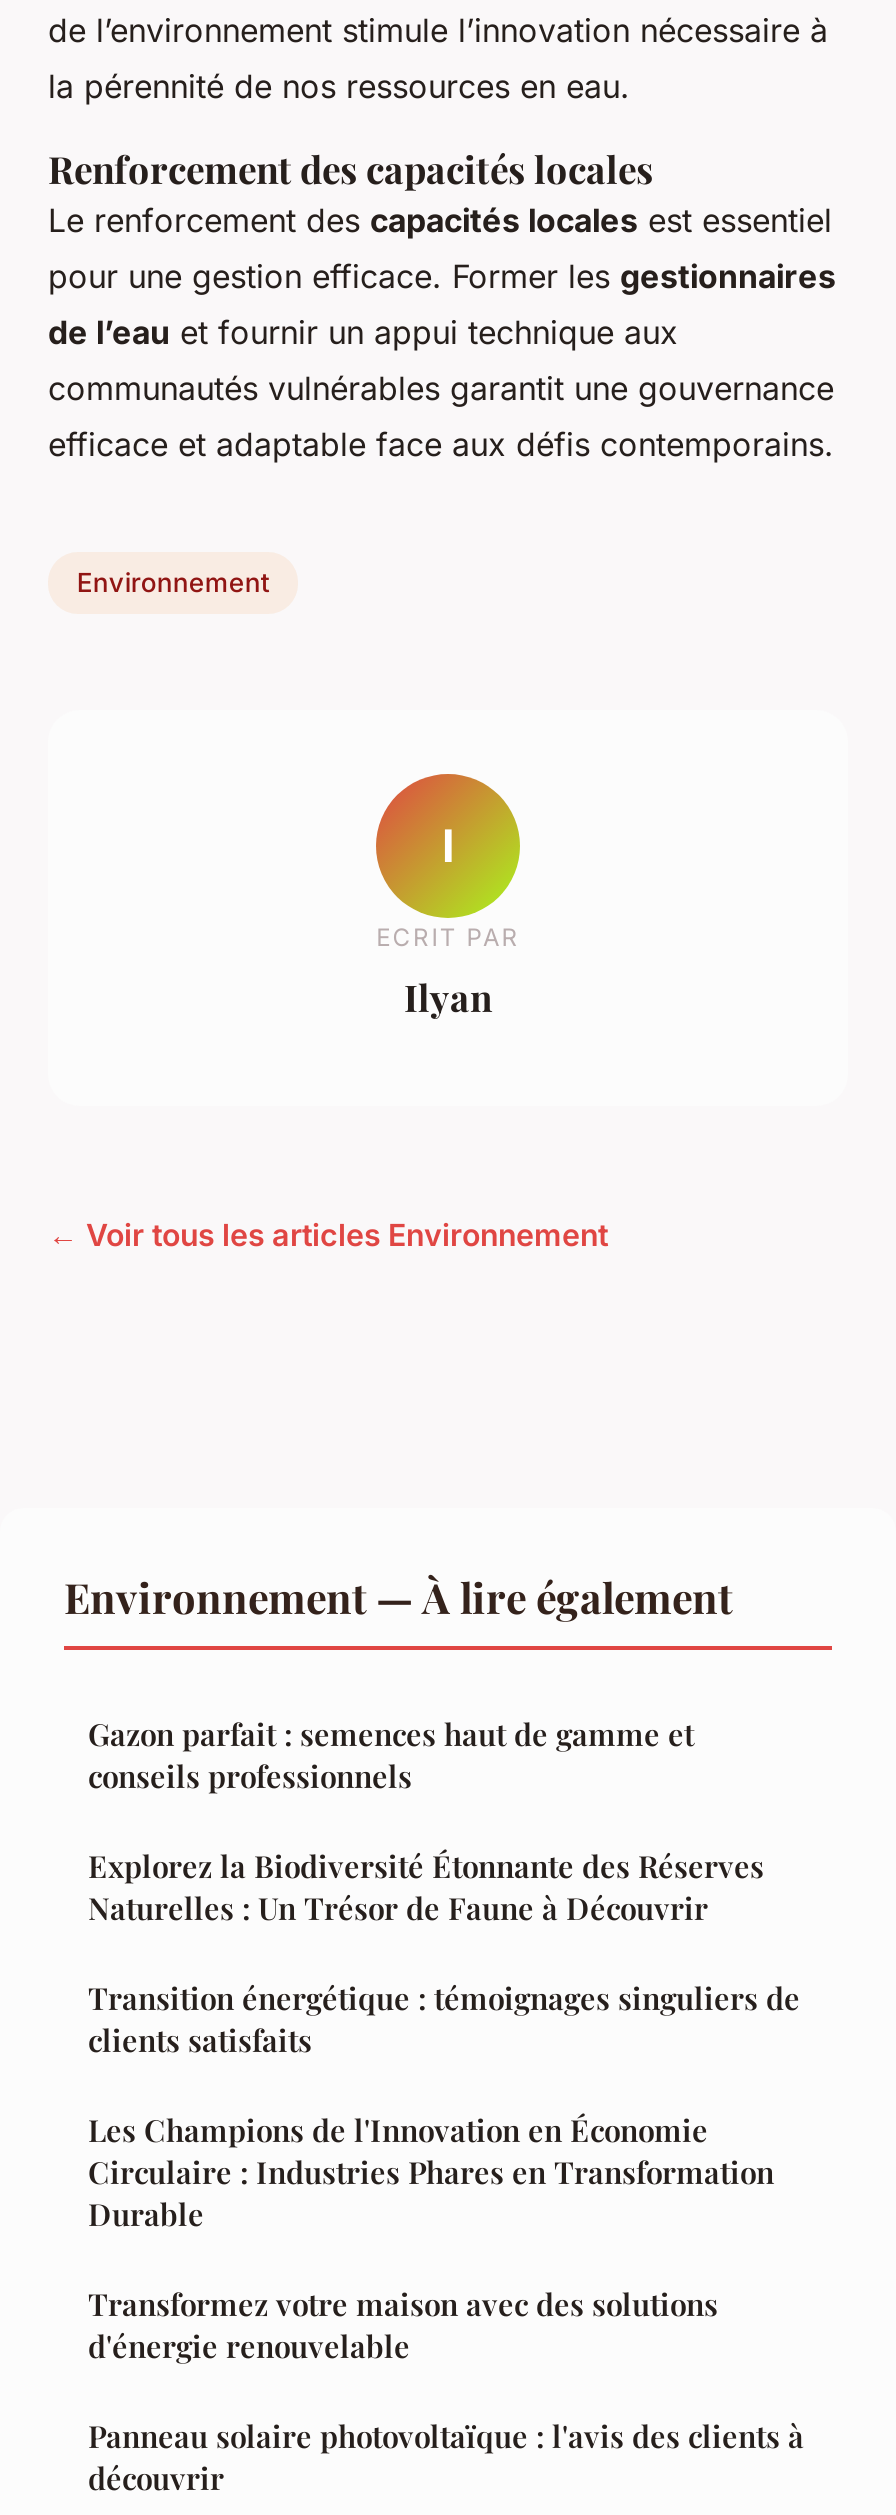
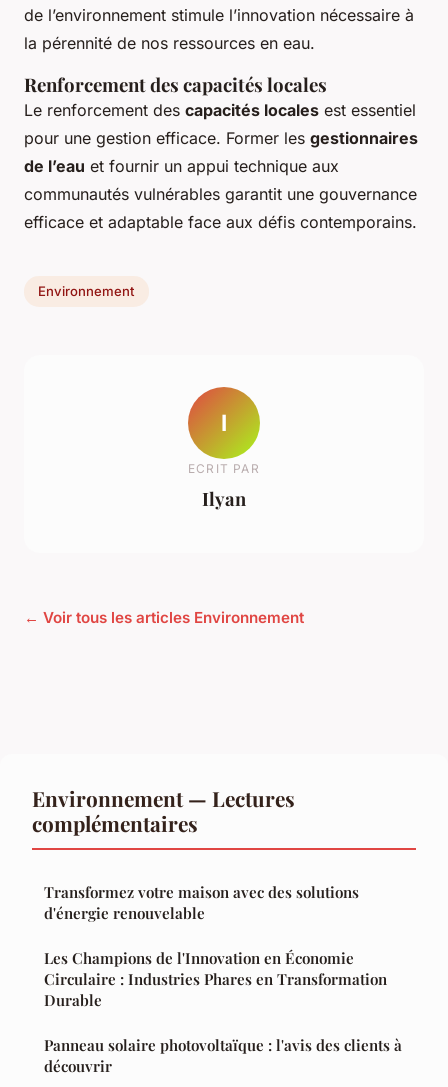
[64,1567,800,2059] Environnement — À lire également | Gazon parfait : semences haut de gamme et | conseils professionnels | Explorez la Biodiversité Étonnante des Réserves | Naturelles : Un Trésor de Faune à Découvrir | Transition énergétique : témoignages singuliers de | clients satisfaits -> [32,783,295,836] Environnement — Lectures | complémentaires
moved [88,2283,718,2365] -> [44,881,359,922]: Transformez votre maison avec des solutions | d'énergie renouvelable

